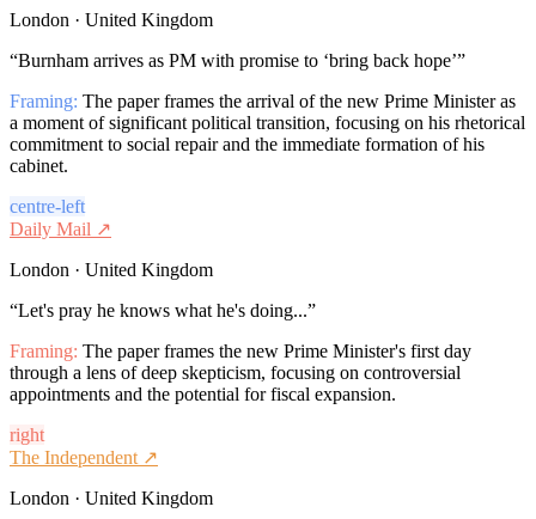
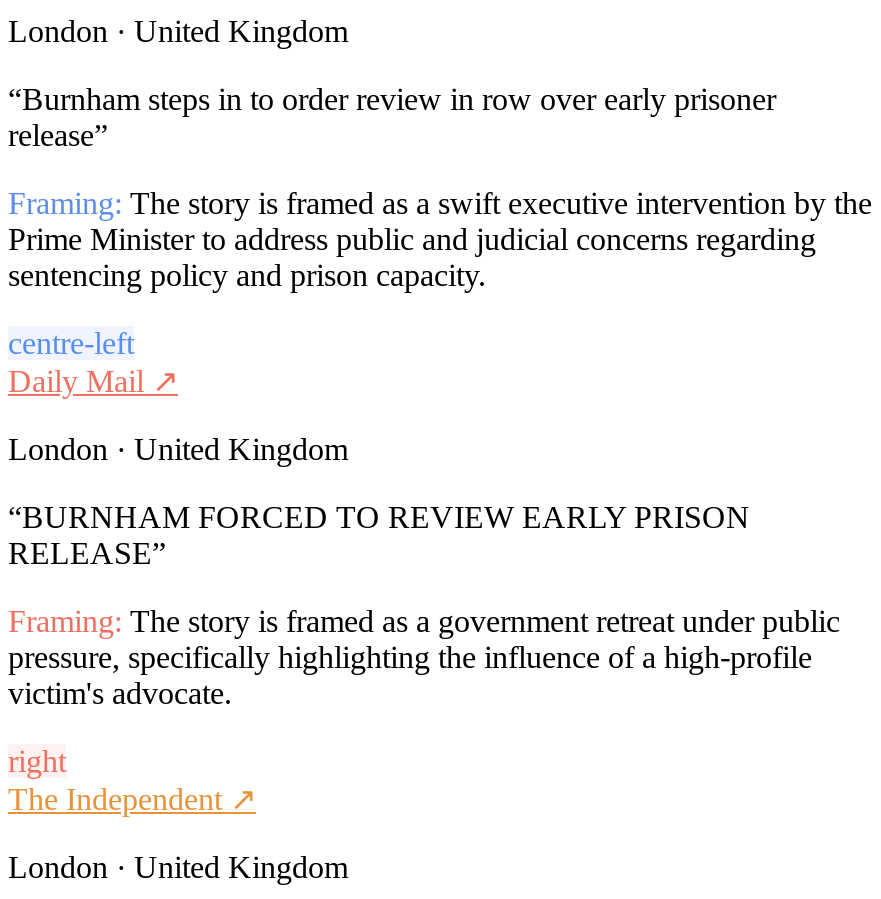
[10,51,465,71] “Burnham arrives as PM with promise to ‘bring back hope’” -> [8,83,776,153] “Burnham steps in to order review in row over early prisoner | release”
[10,91,525,176] Framing: The paper frames the arrival of the new Prime Minister as | a moment of significant political transition, focusing on his rhetorical | commitment to social repair and the immediate formation of his | cabinet. -> [8,187,872,293] Framing: The story is framed as a swift executive intervention by the | Prime Minister to address public and judicial concerns regarding | sentencing policy and prison capacity.
[10,301,316,321] “Let's pray he knows what he's doing...” -> [8,501,750,571] “BURNHAM FORCED TO REVIEW EARLY PRISON | RELEASE”
[10,341,471,405] Framing: The paper frames the new Prime Minister's first day | through a lens of deep skepticism, focusing on controversial | appointments and the potential for fiscal expansion. -> [8,605,840,711] Framing: The story is framed as a government retreat under public | pressure, specifically highlighting the influence of a high-profile | victim's advocate.

